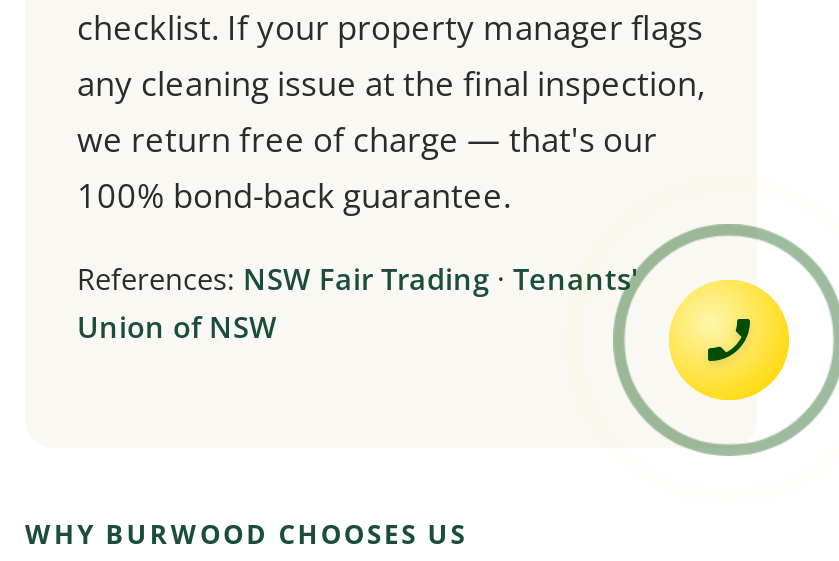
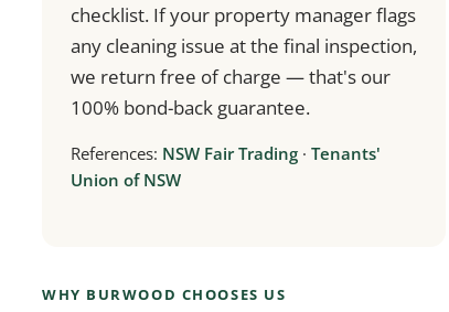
[611,222,833,458] [image] -> none

